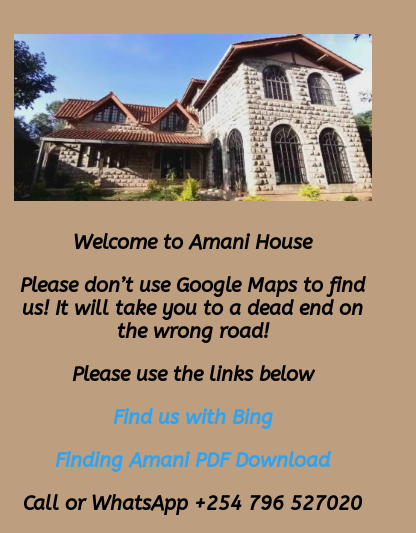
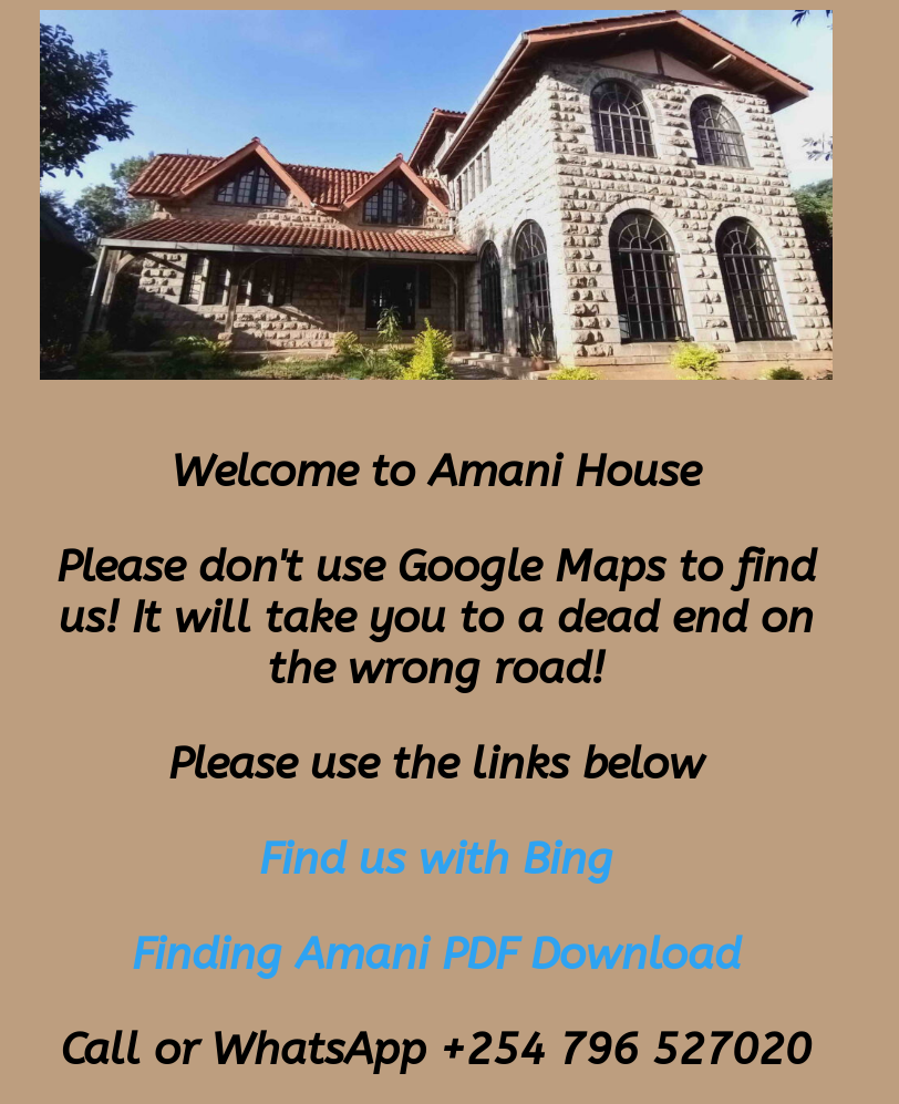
[20,273,365,296] Please don’t use Google Maps to find -> [56,541,816,592] Please don't use Google Maps to find

